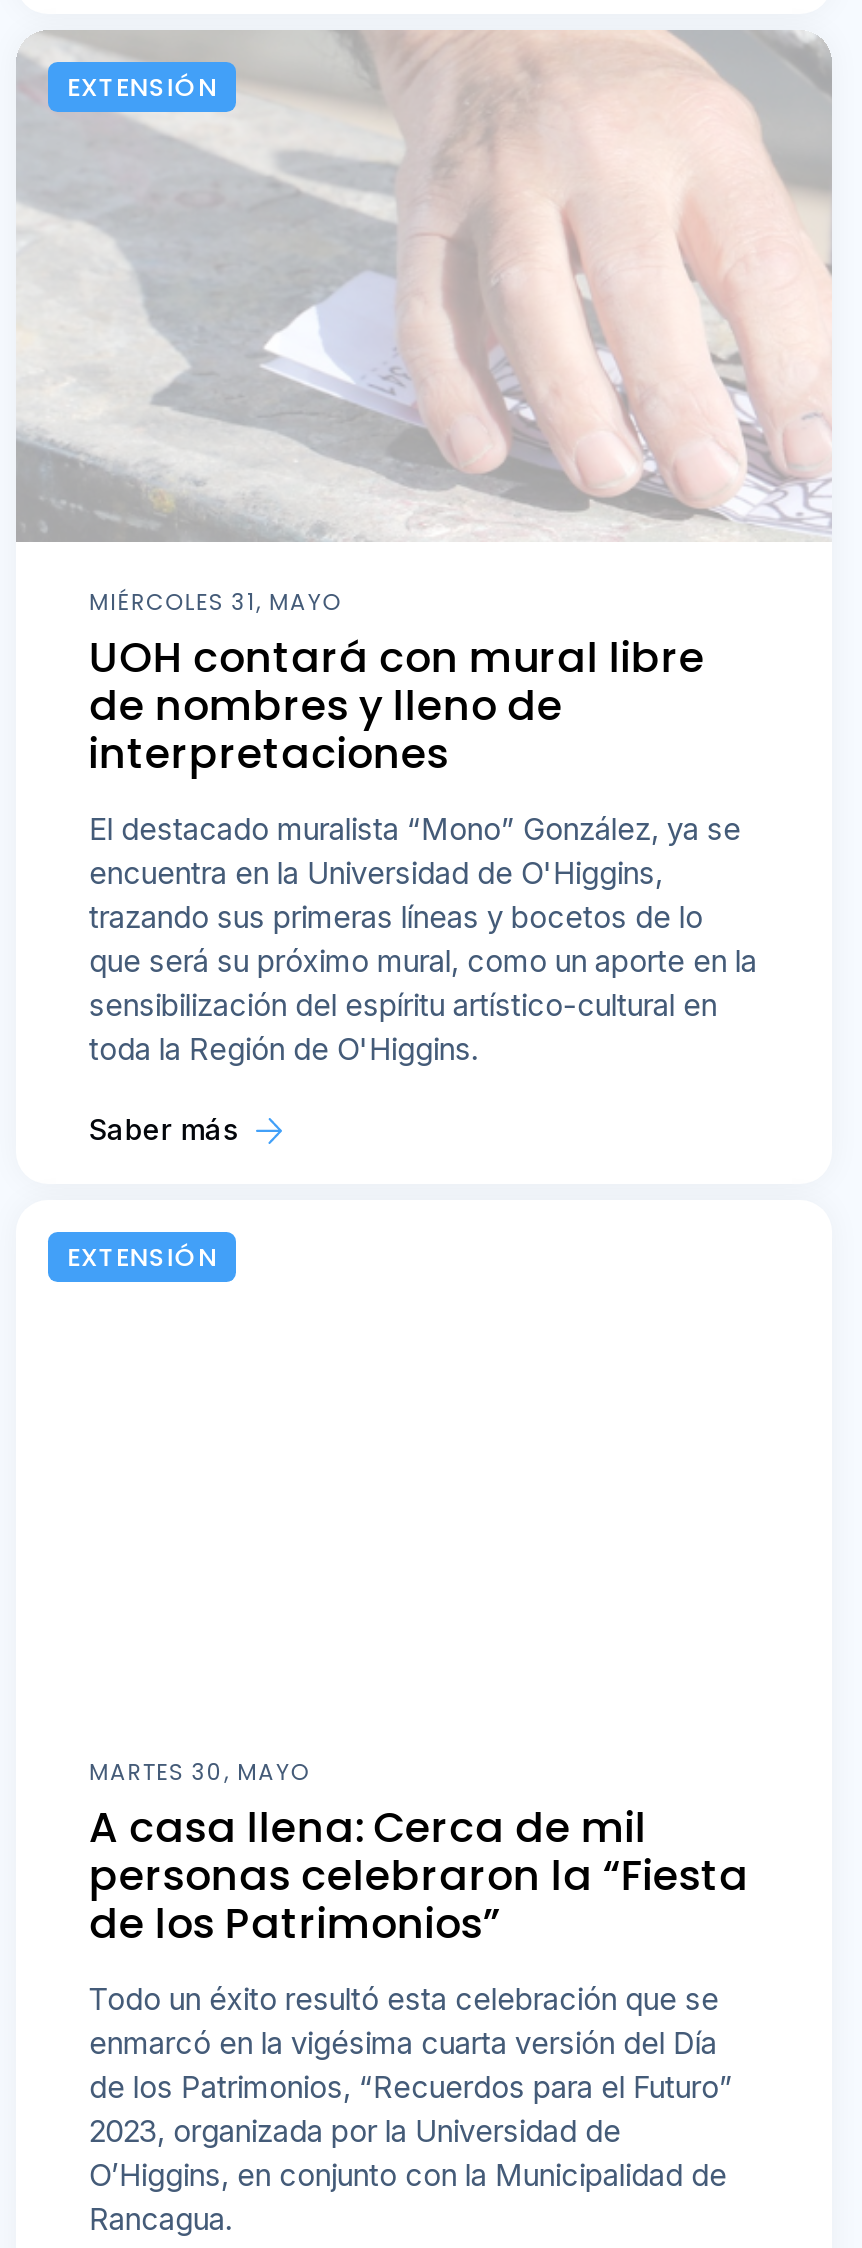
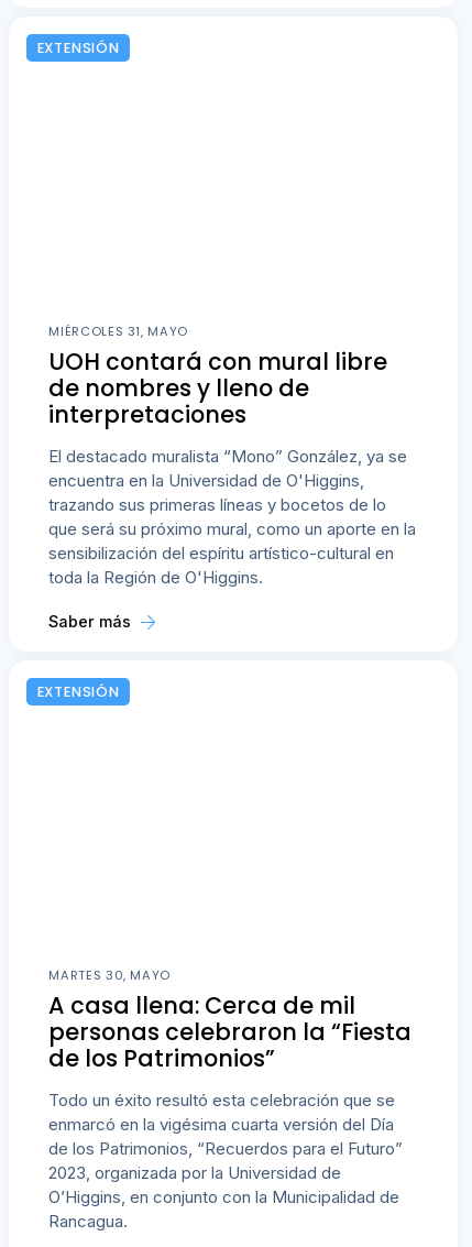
[14,28,834,544] [image] -> none

